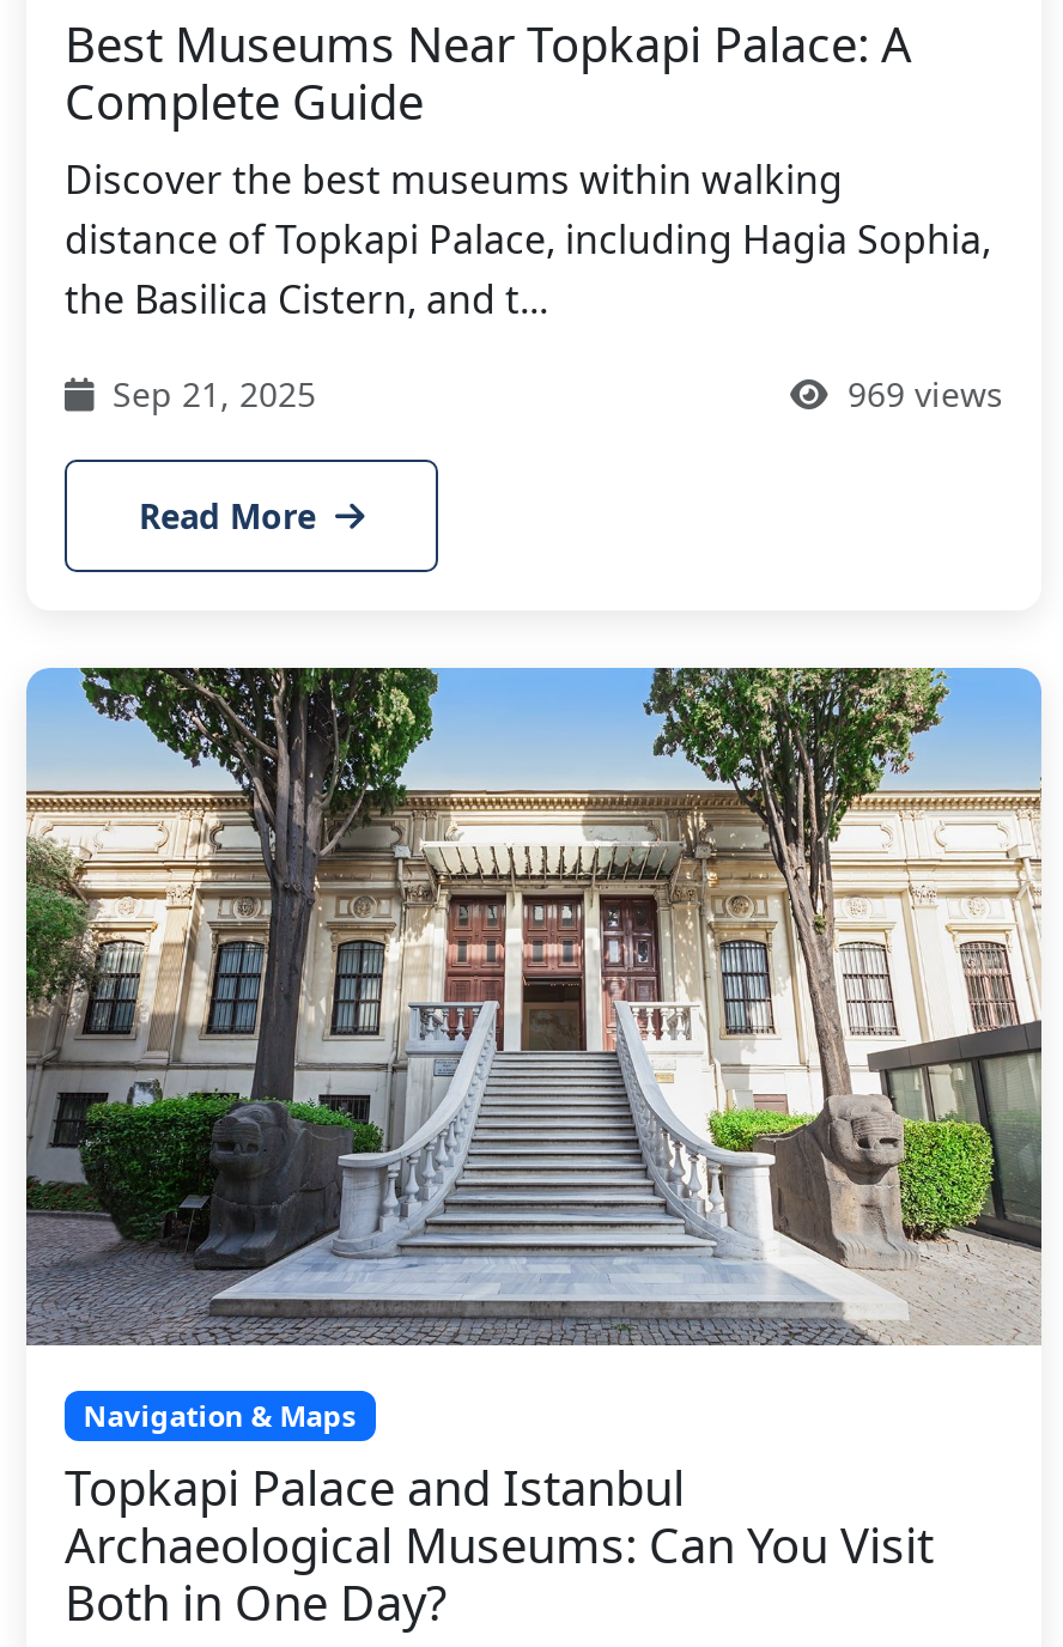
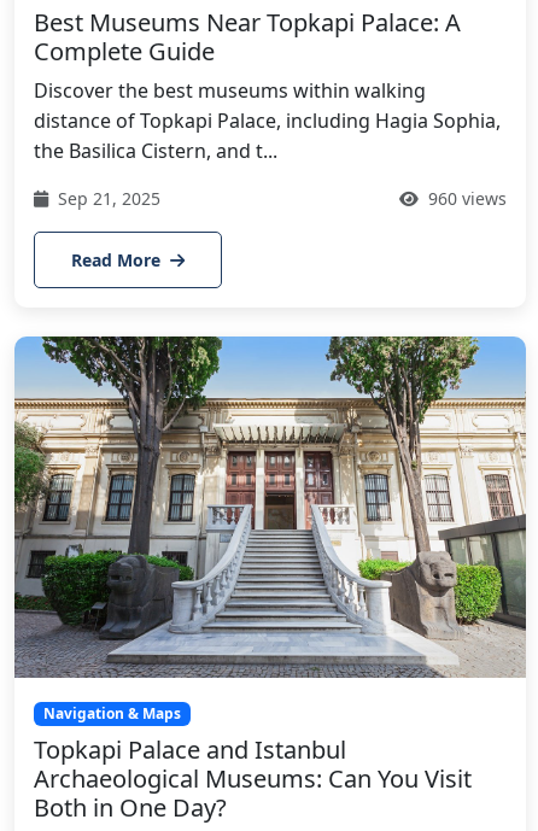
[838,371,1003,417] 969 views -> [423,188,507,210] 960 views

